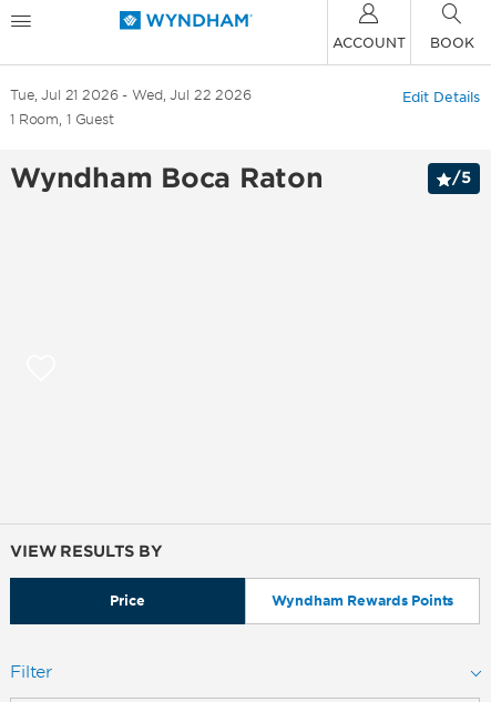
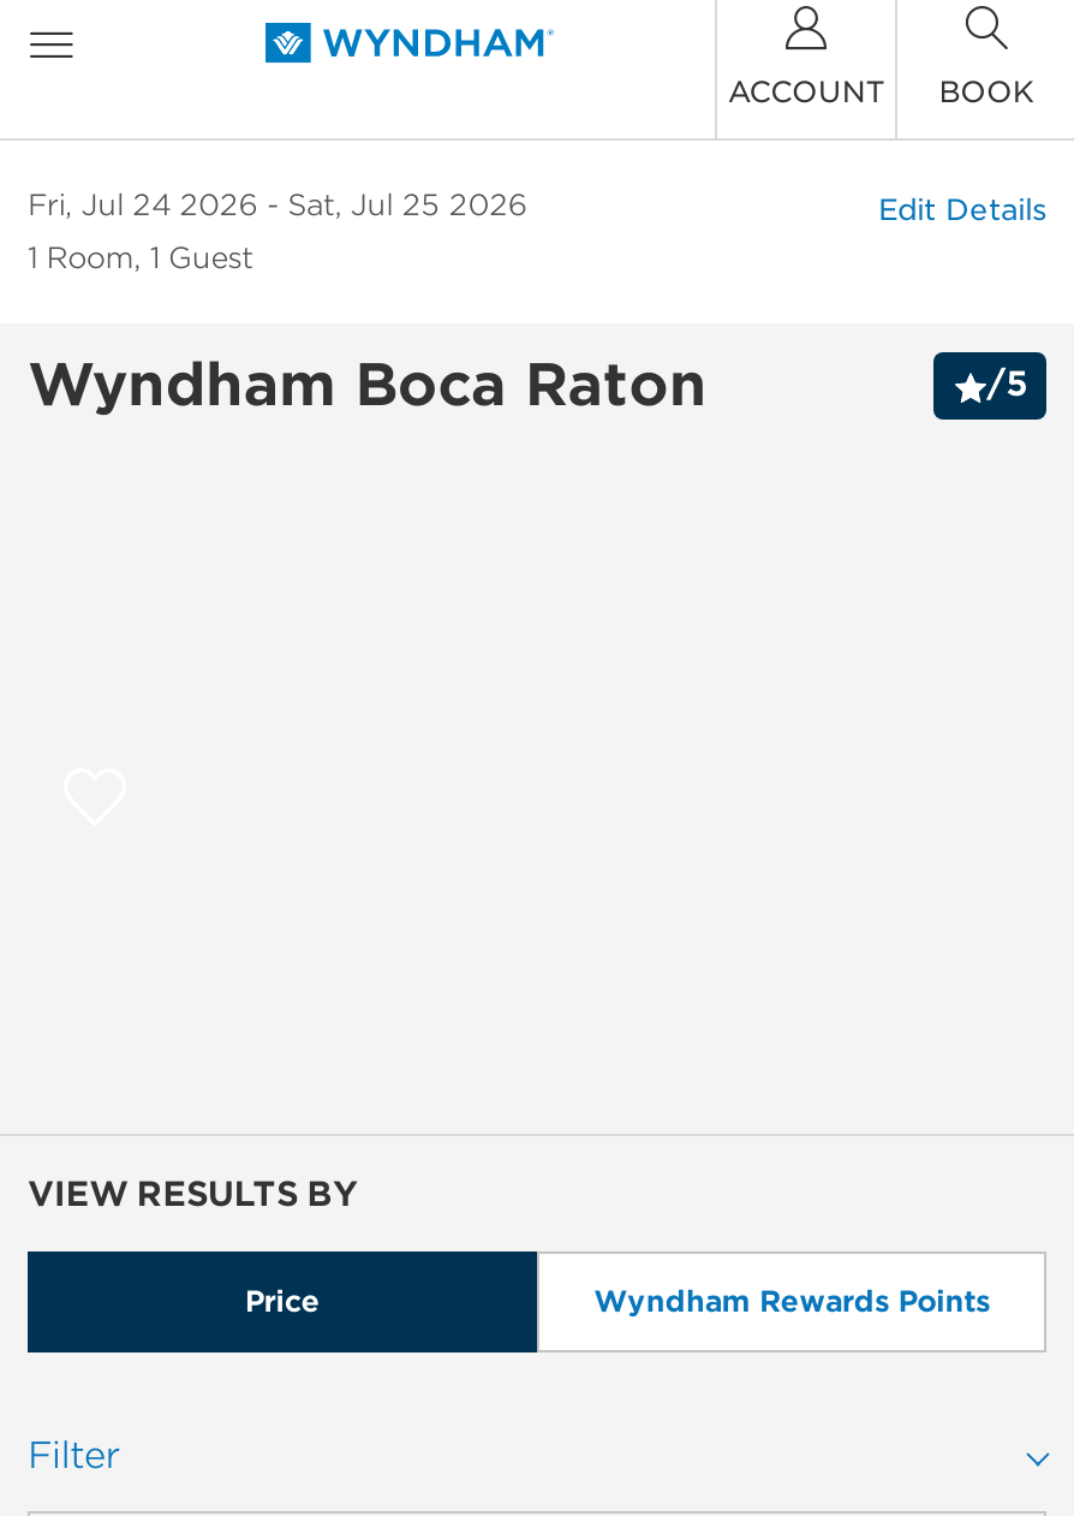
[10,87,118,103] Tue, Jul 21 2026 -> [28,186,257,222] Fri, Jul 24 2026
[132,87,251,103] Wed, Jul 22 2026 -> [288,186,527,222] Sat, Jul 25 2026

